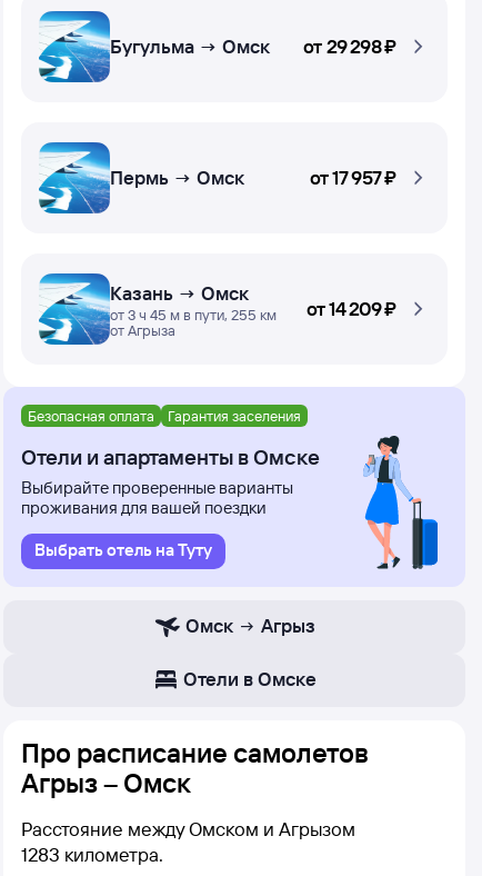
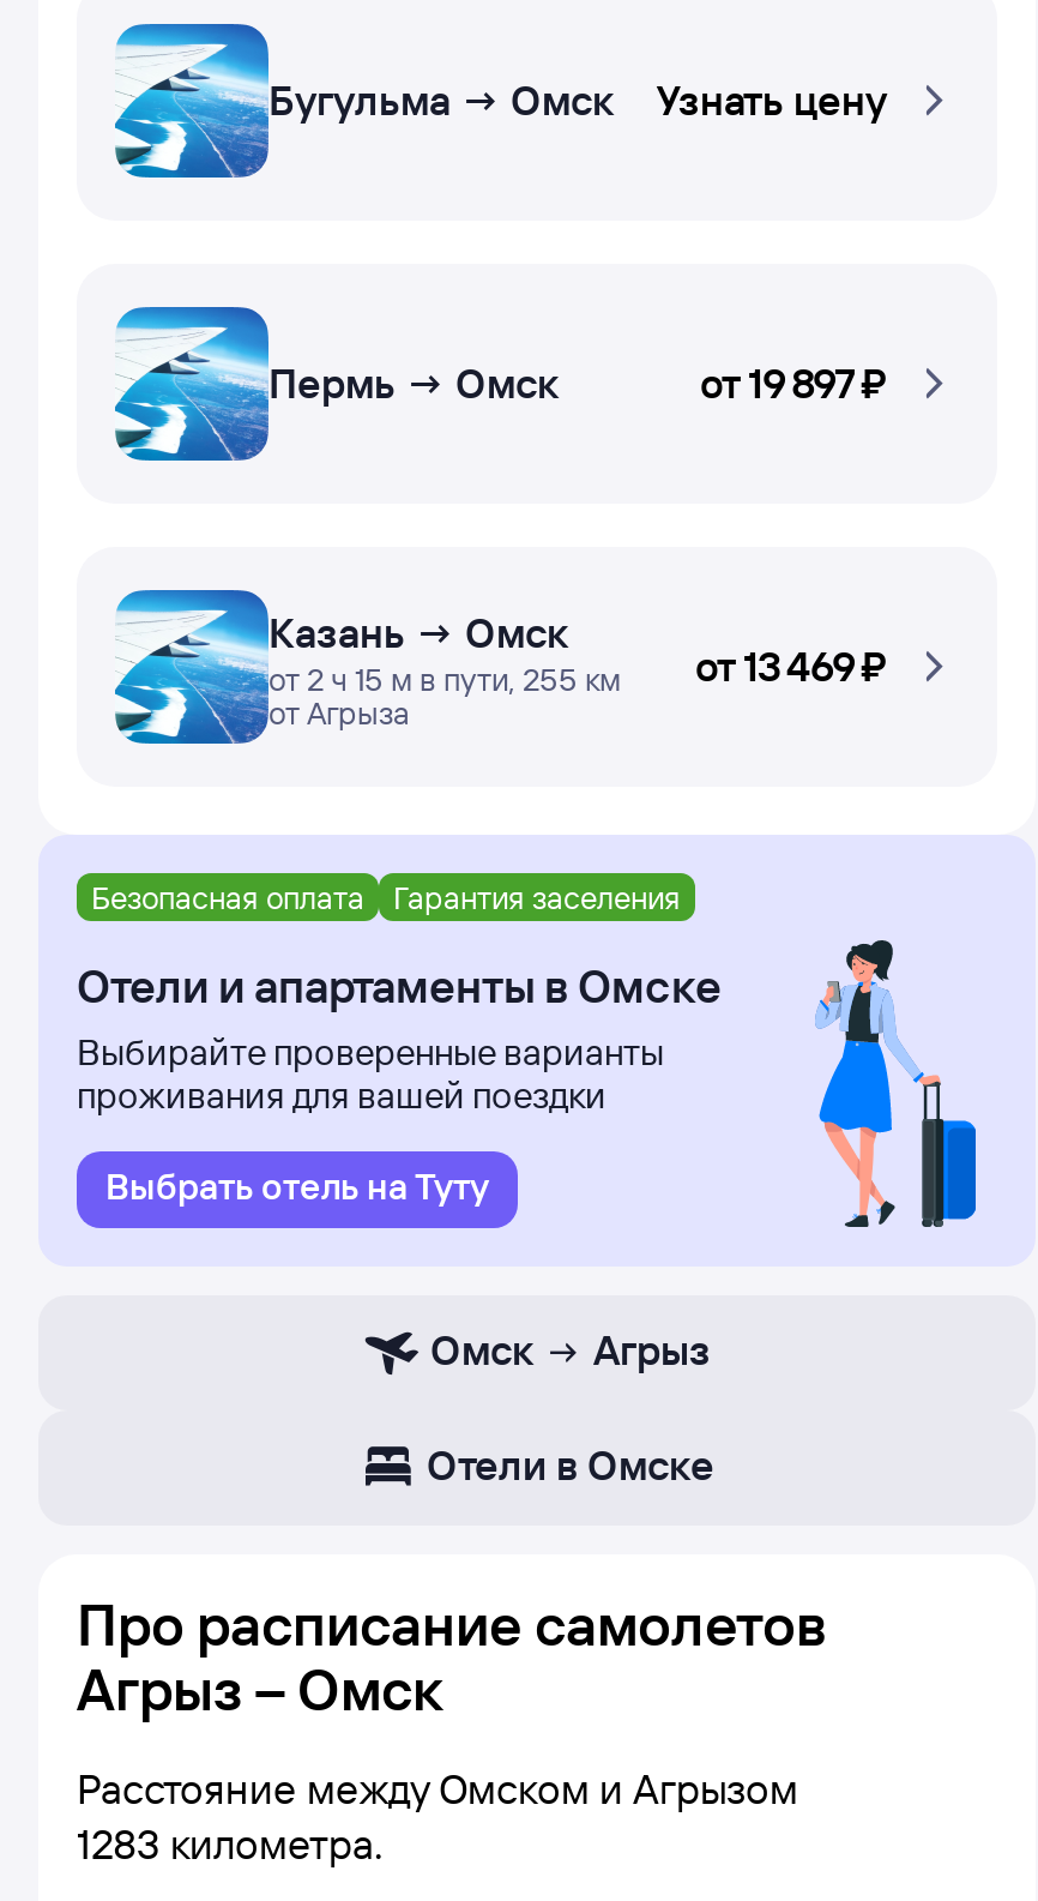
[303,34,396,58] от 29 298 ₽ -> [657,74,887,125] Узнать цену
[310,166,396,189] от 17 957 ₽ -> [700,357,887,408] от 19 897 ₽
[307,297,396,320] от 14 209 ₽ -> [695,640,887,691] от 13 469 ₽
[110,306,277,323] от 3 ч 45 м в пути, 255 км -> [268,660,621,698] от 2 ч 15 м в пути, 255 км

